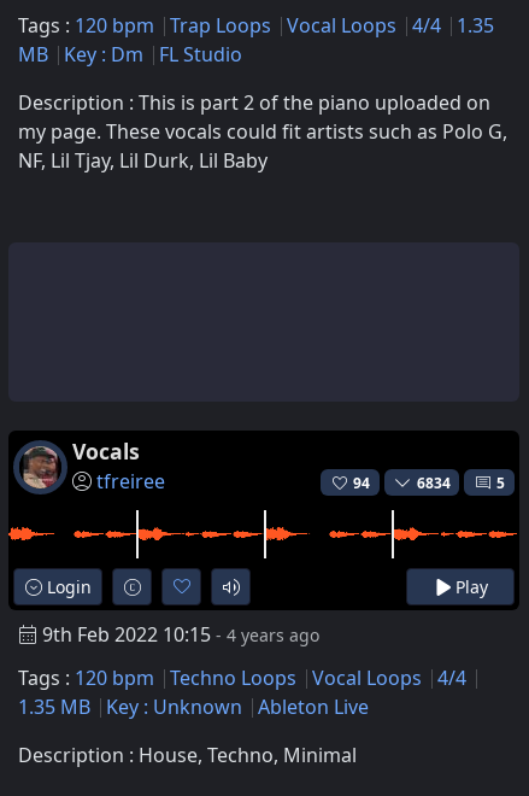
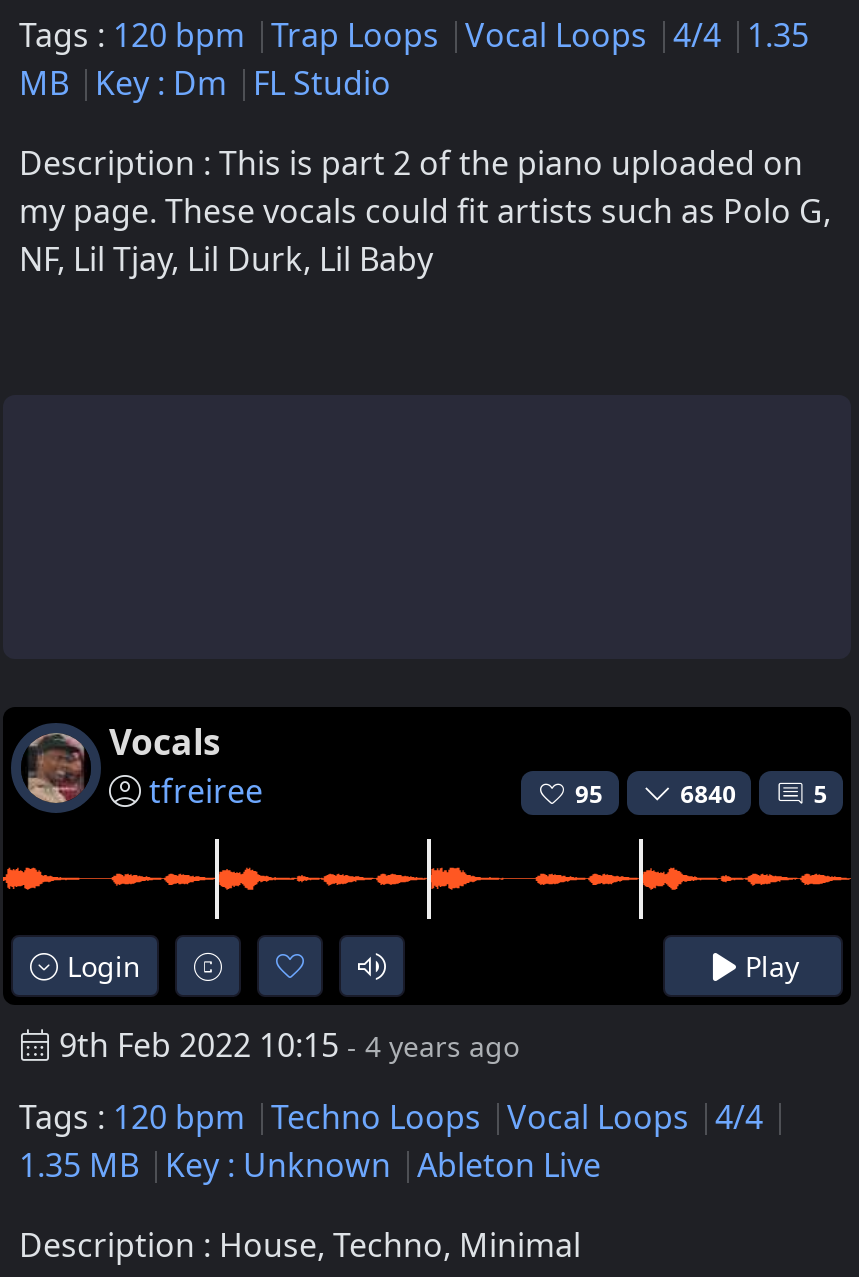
[353,472,370,493] 94 -> [575,776,603,810] 95
[416,472,450,493] 6834 -> [680,776,736,810] 6840

